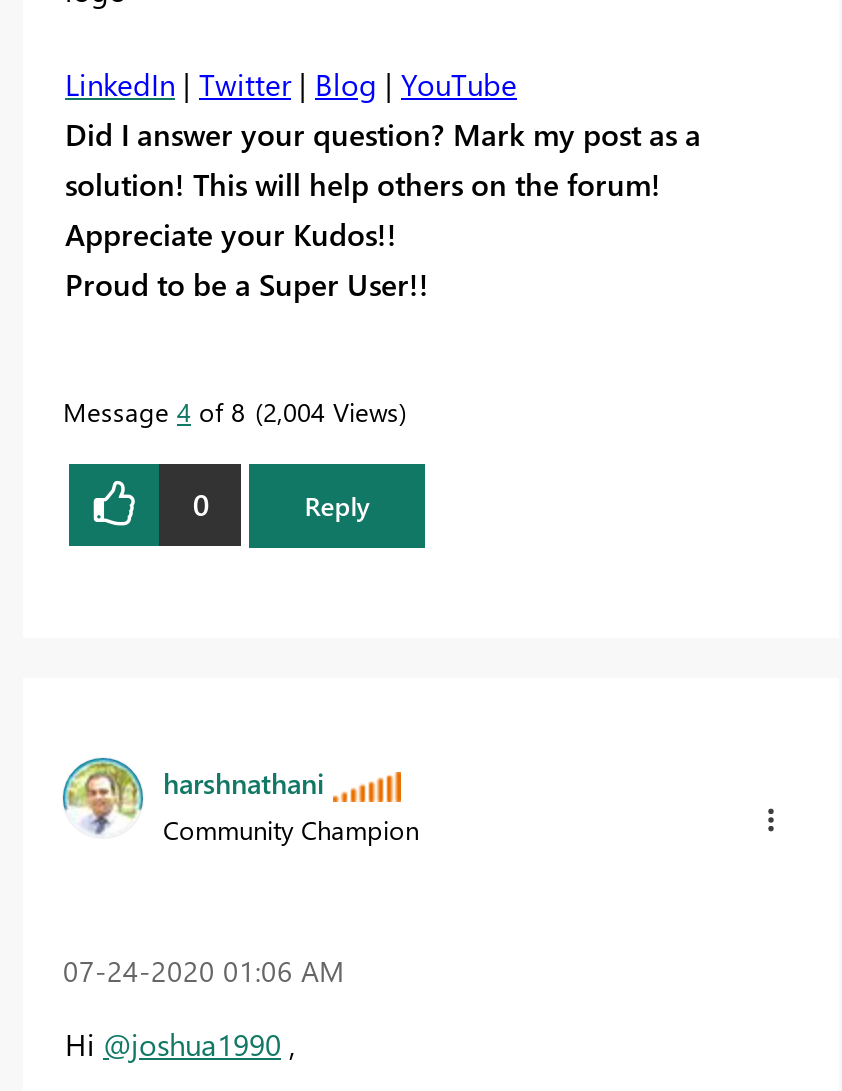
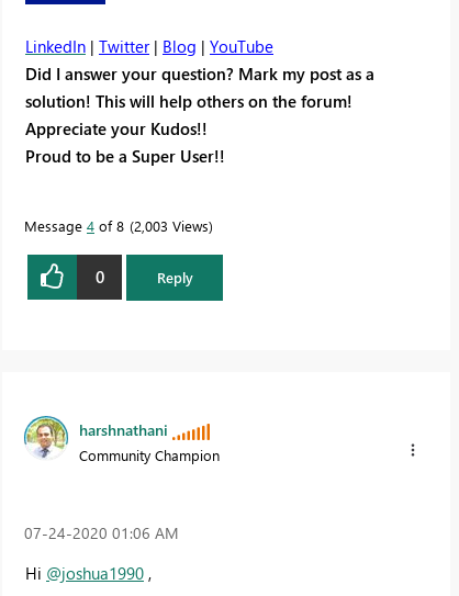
[63,394,399,428] Message 4 of 8 2,004 Views -> [24,216,209,235] Message 4 of 8 2,003 Views

